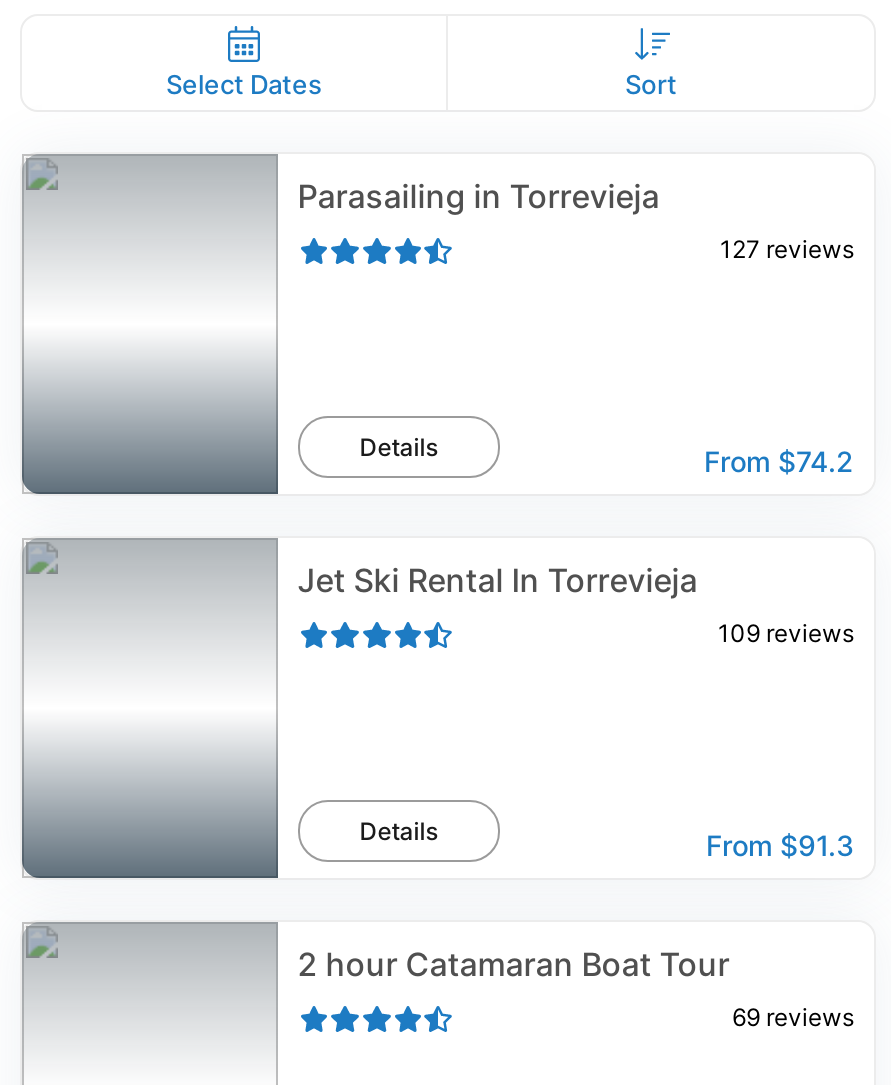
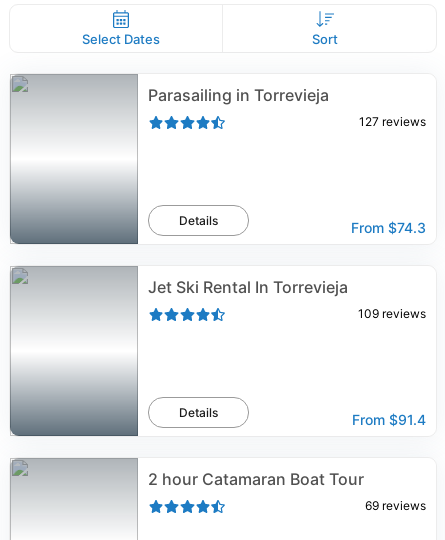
[704,444,854,478] From $74.2 -> [351,219,426,236] From $74.3
[706,828,854,862] From $91.3 -> [352,411,426,428] From $91.4

